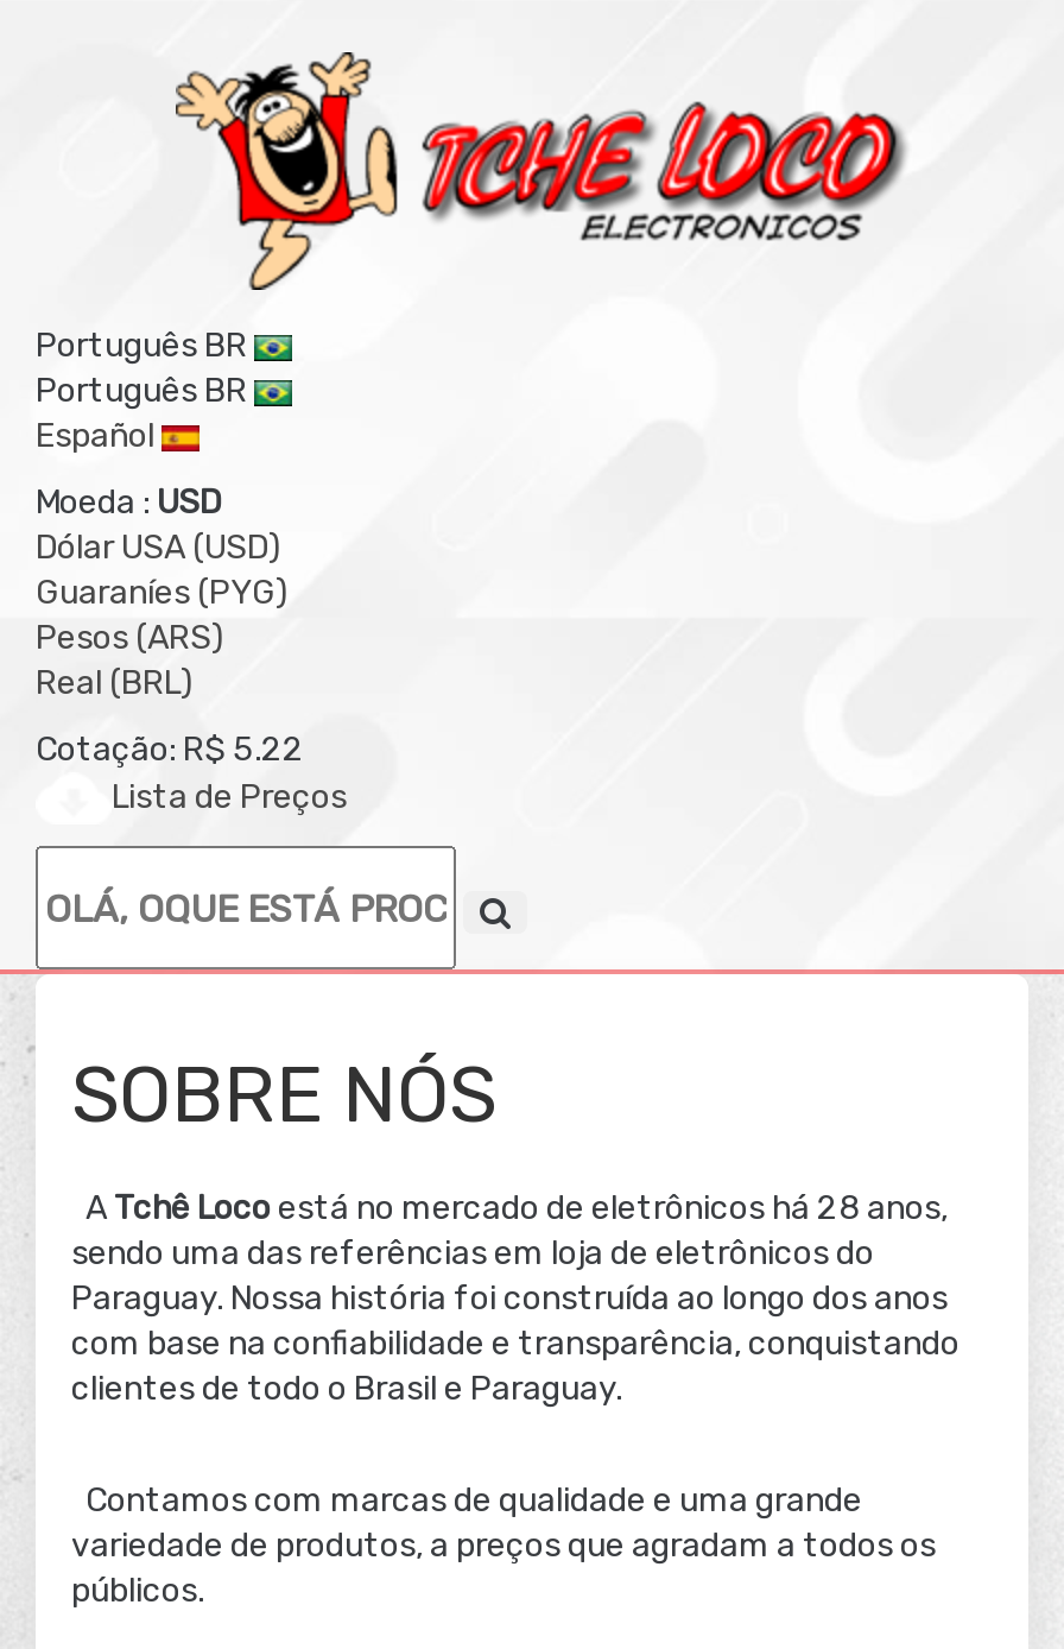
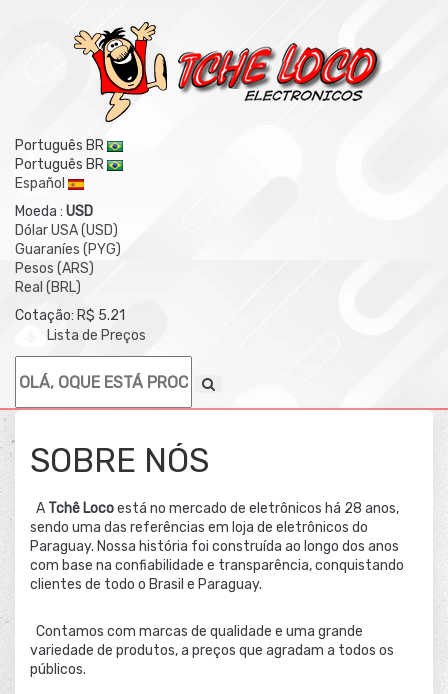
[36,729,304,770] Cotação: R$ 5.22 -> [15,307,125,324] Cotação: R$ 5.21

